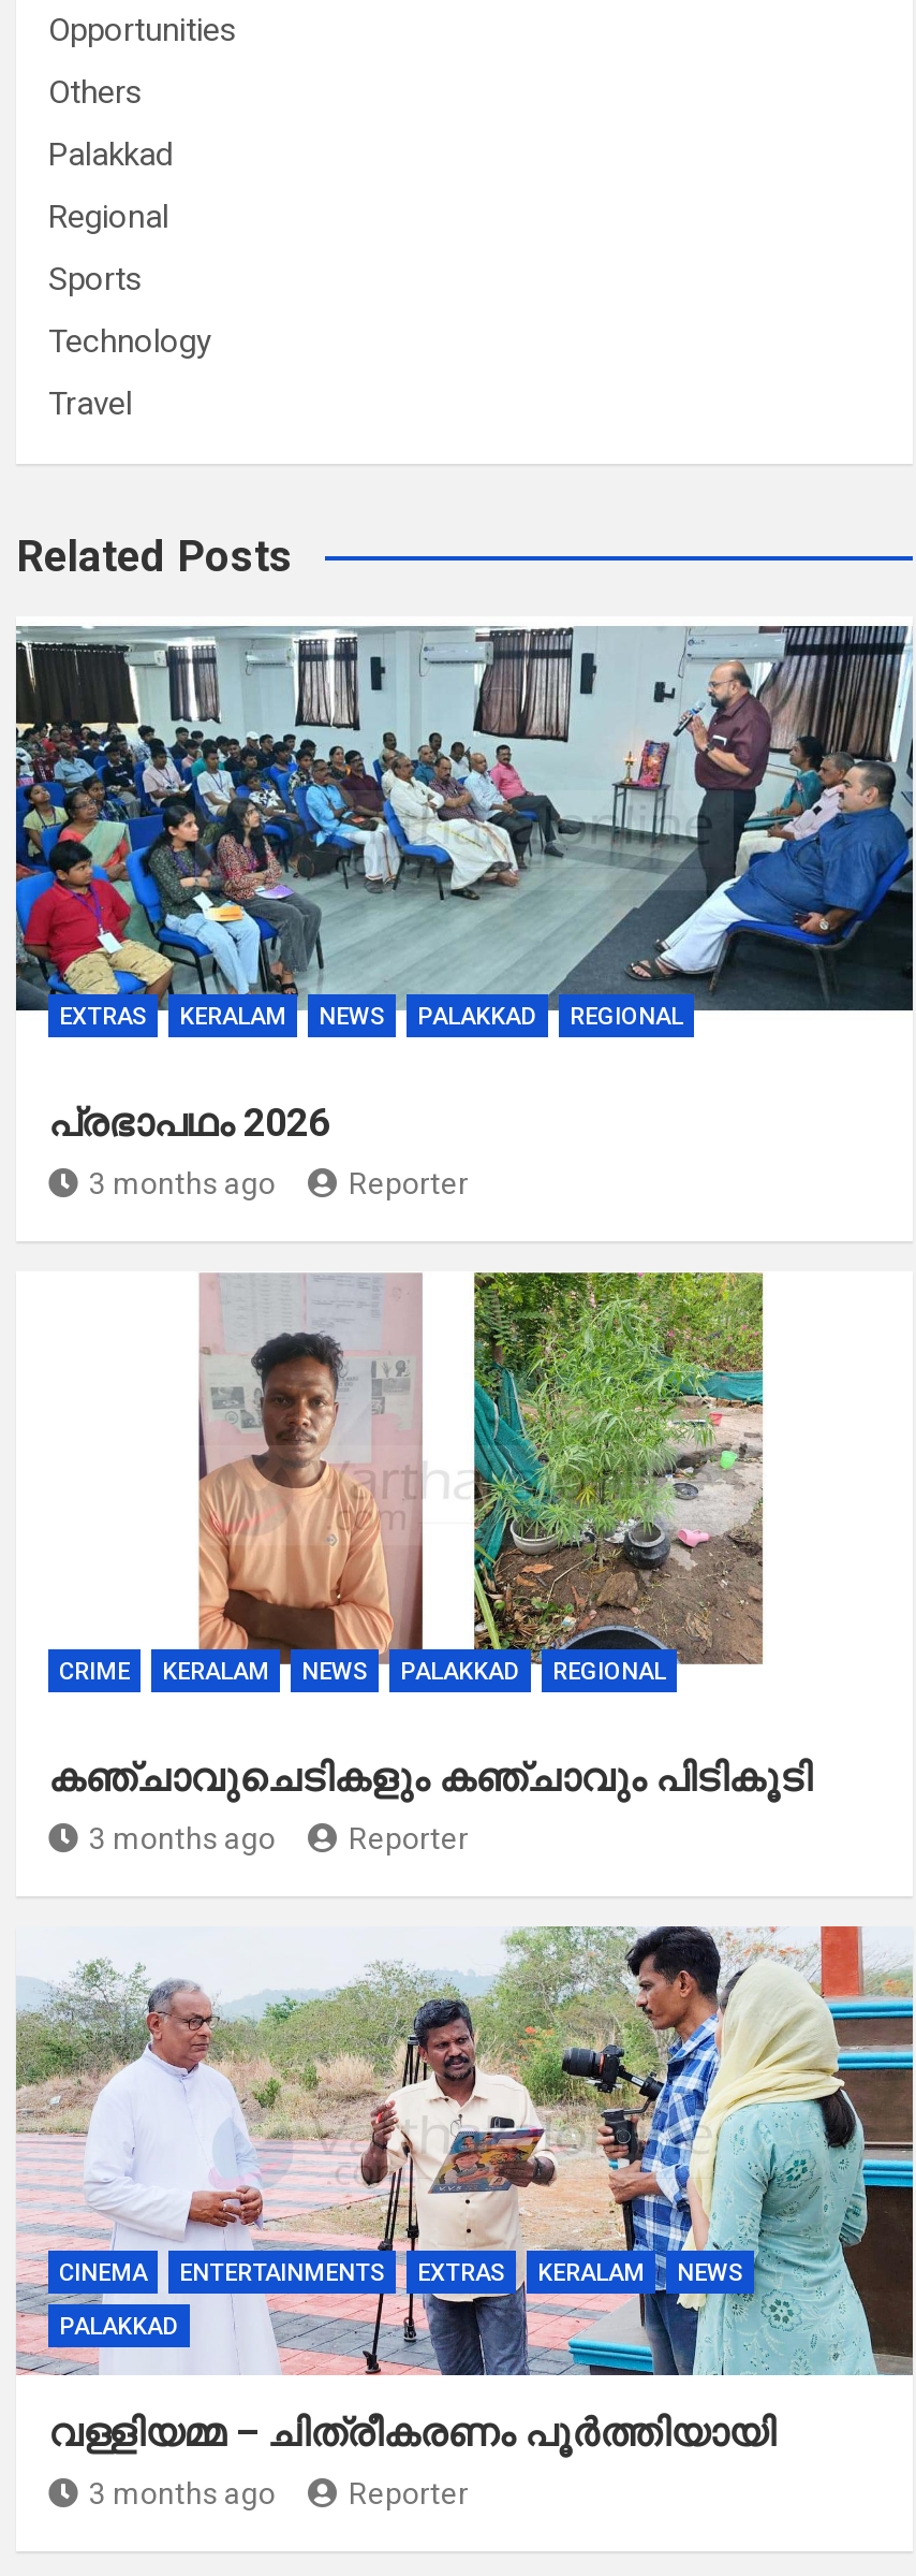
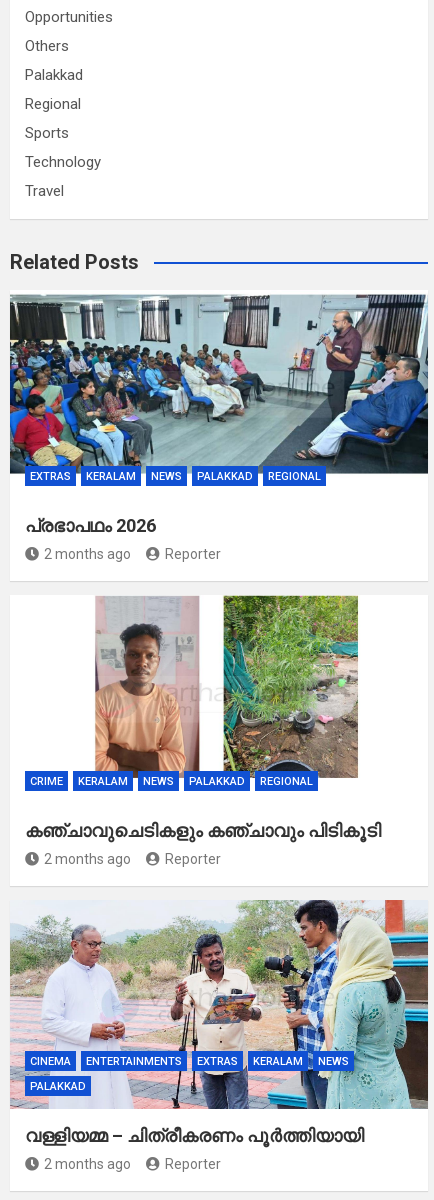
[89,1166,276,1200] 3 months ago -> [44,546,131,562] 2 months ago
[89,1821,276,1855] 3 months ago -> [44,851,131,867] 2 months ago
[89,2476,276,2510] 3 months ago -> [44,1156,131,1172] 2 months ago

